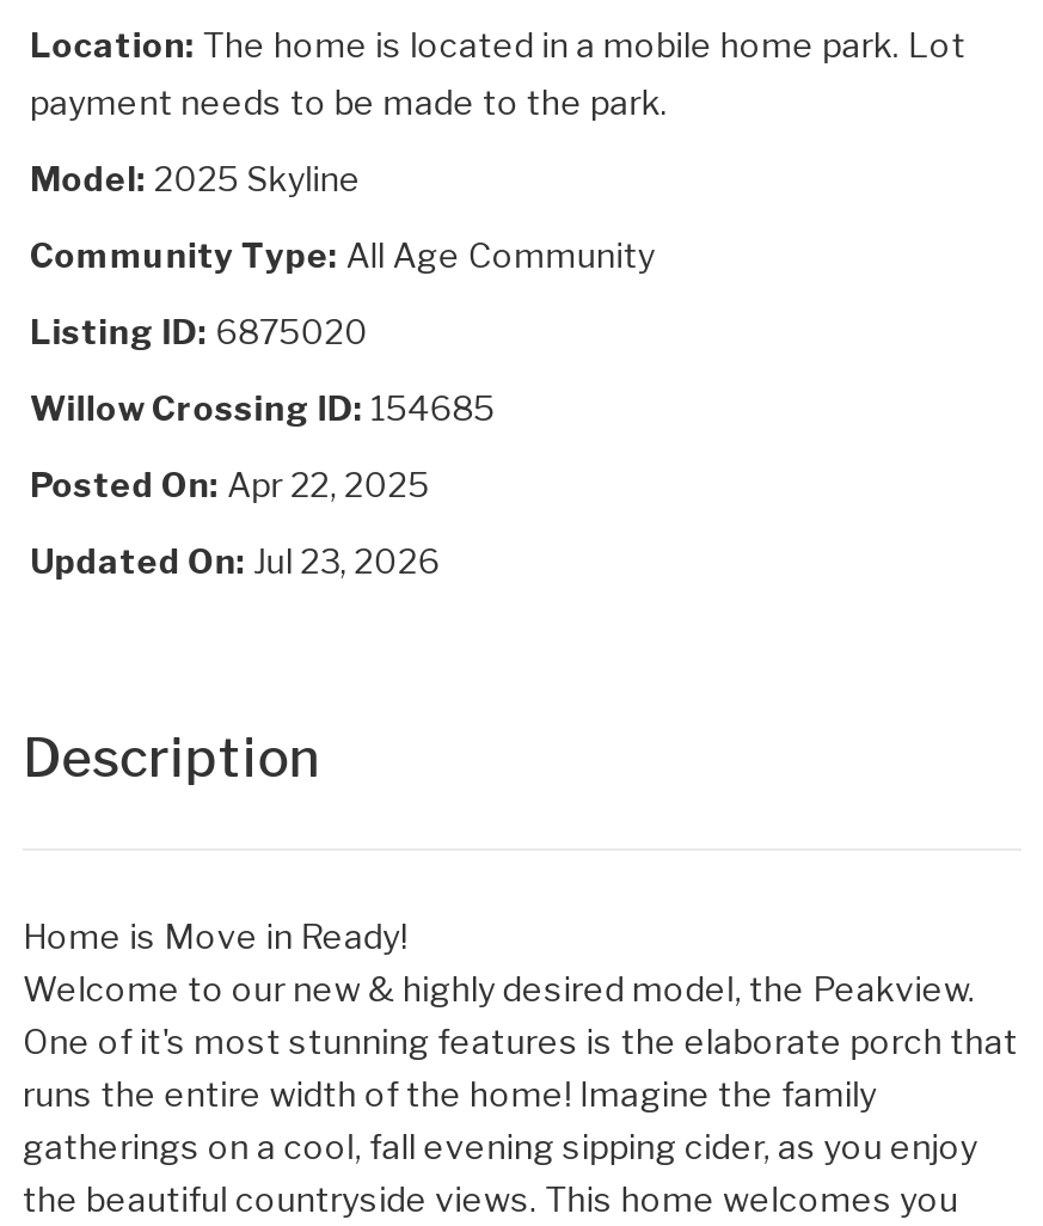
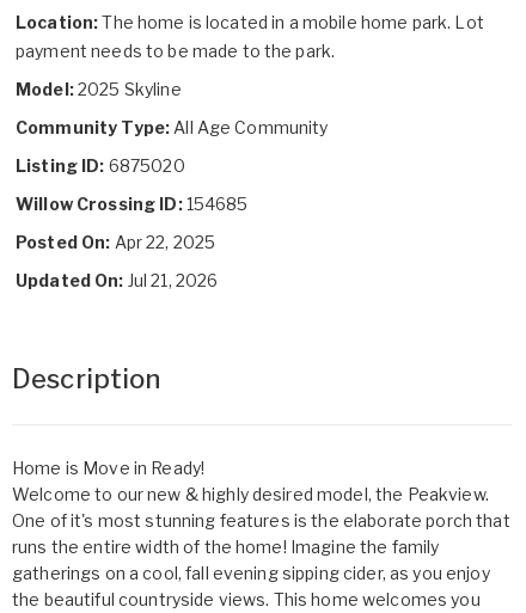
[30,540,439,580] Updated On: Jul 23, 2026 -> [16,270,218,290] Updated On: Jul 21, 2026

